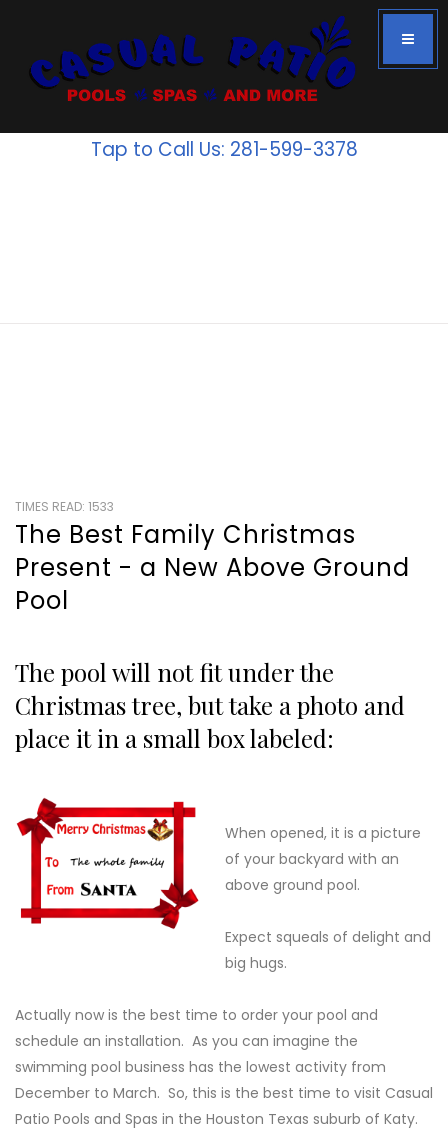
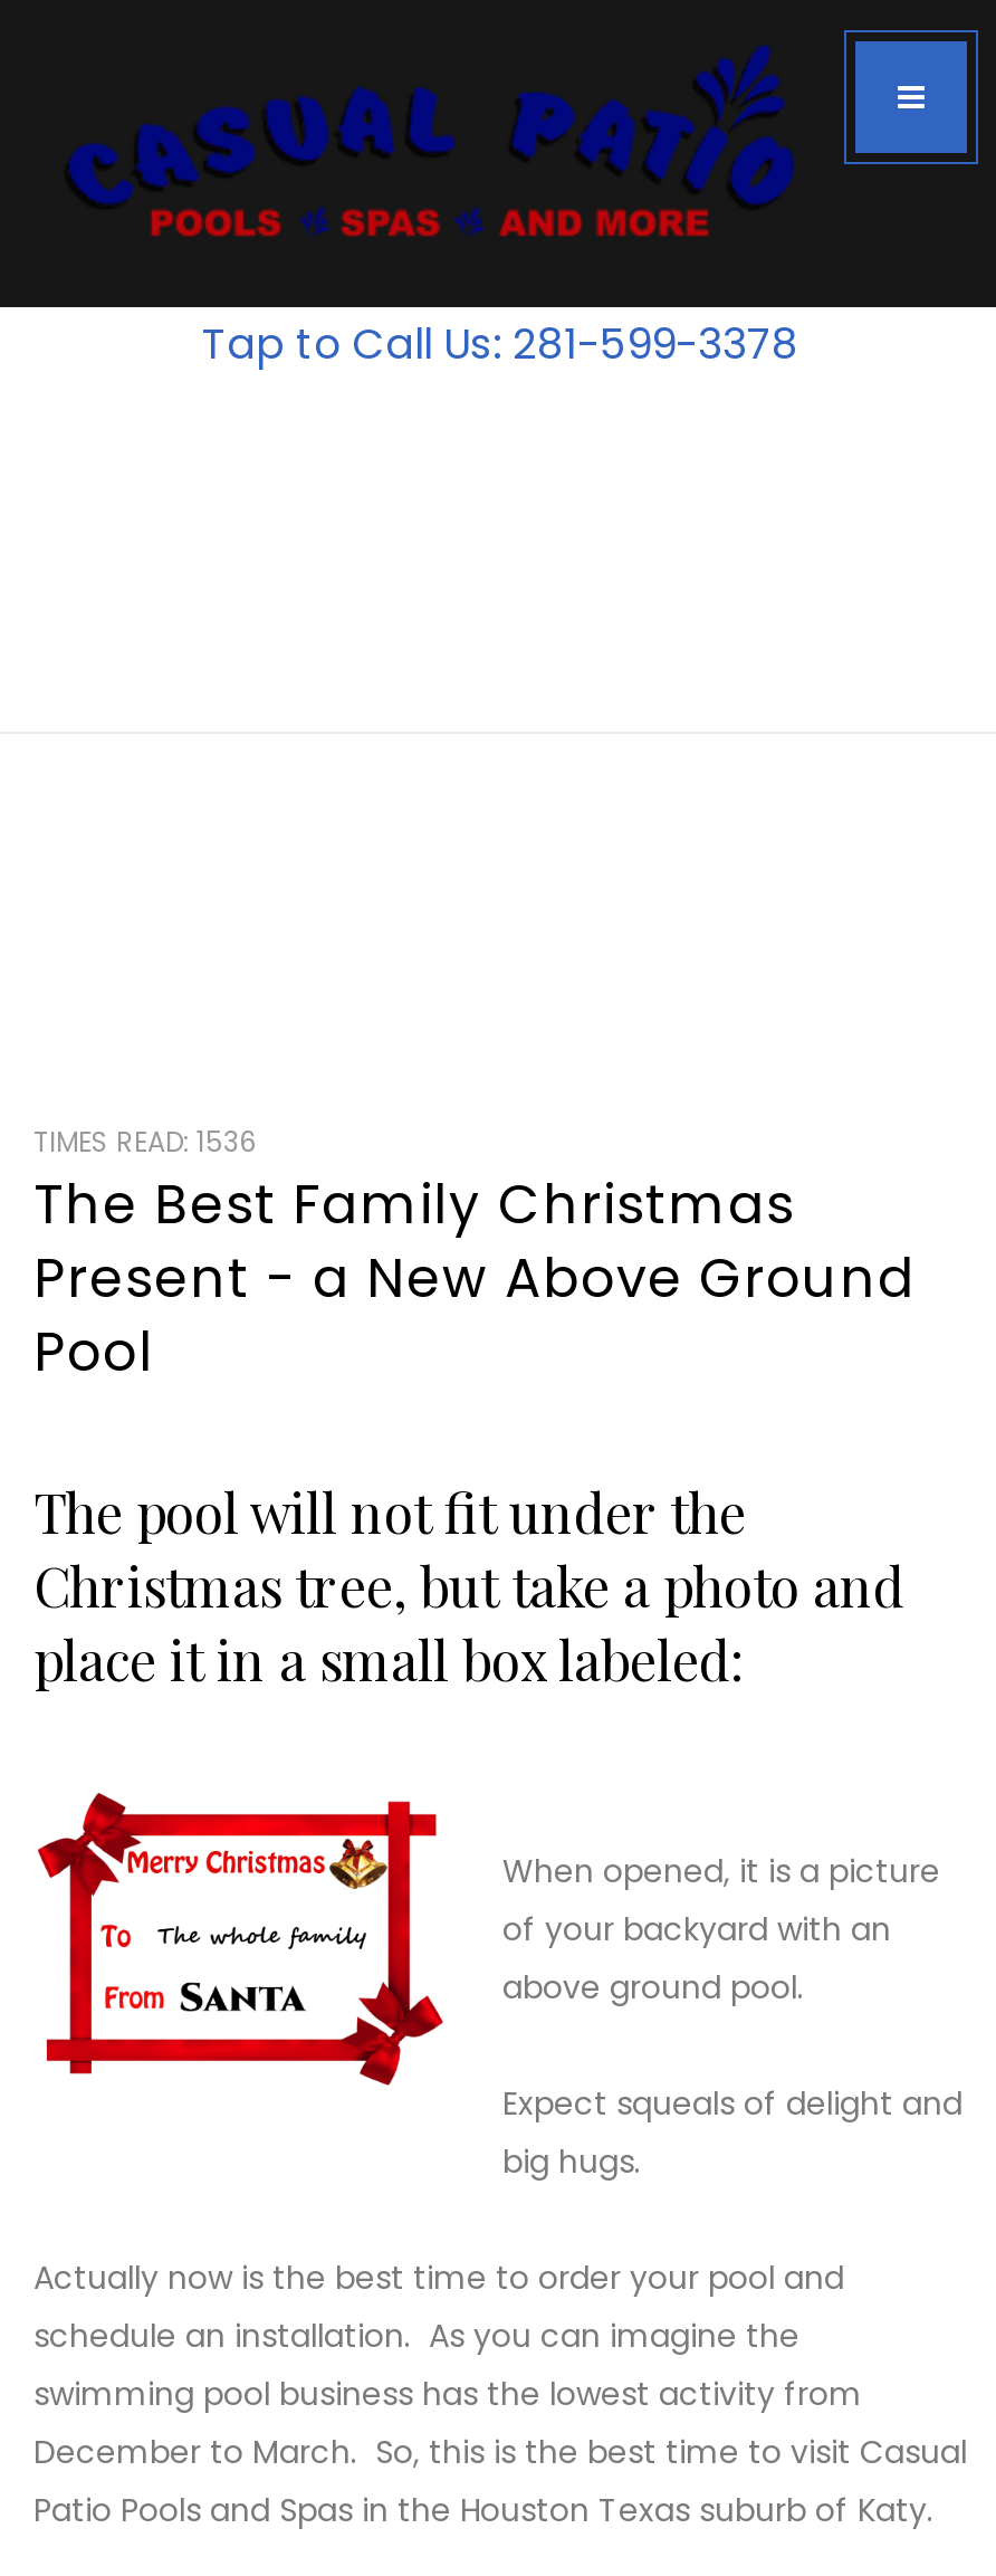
[15,498,114,515] TIMES READ: 1533 -> [33,1123,257,1161] TIMES READ: 1536

